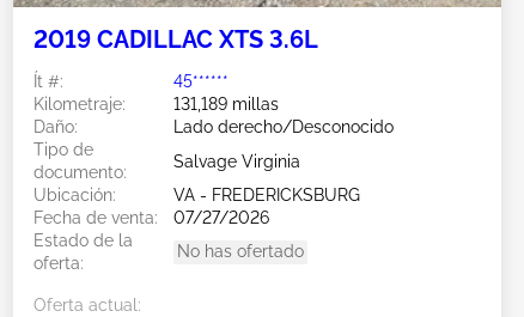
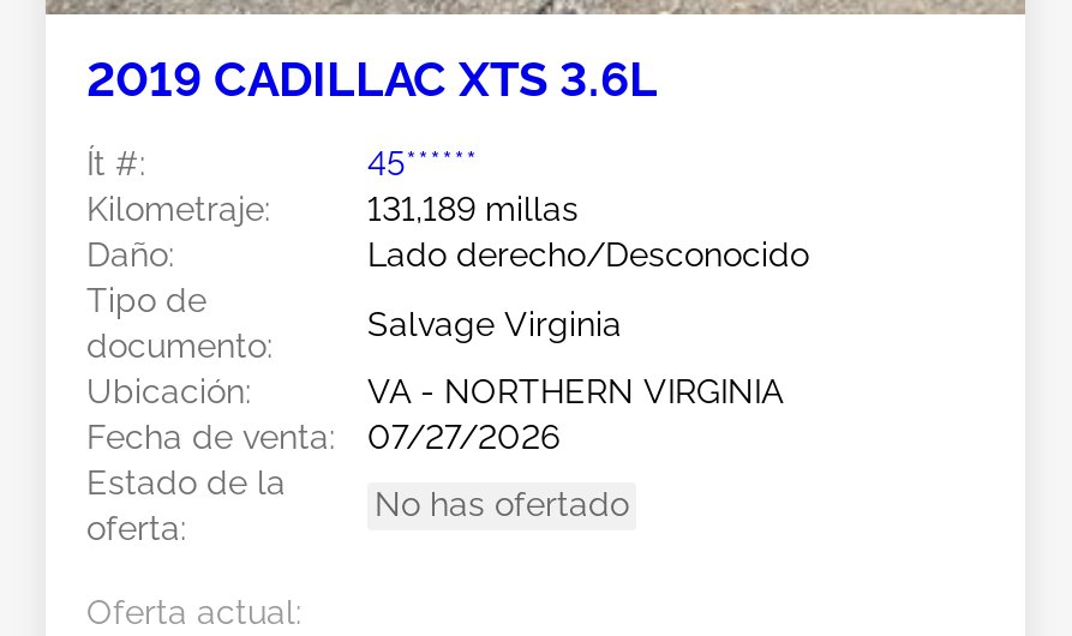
[173,186,360,205] VA - FREDERICKSBURG -> [367,372,783,411] VA - NORTHERN VIRGINIA

